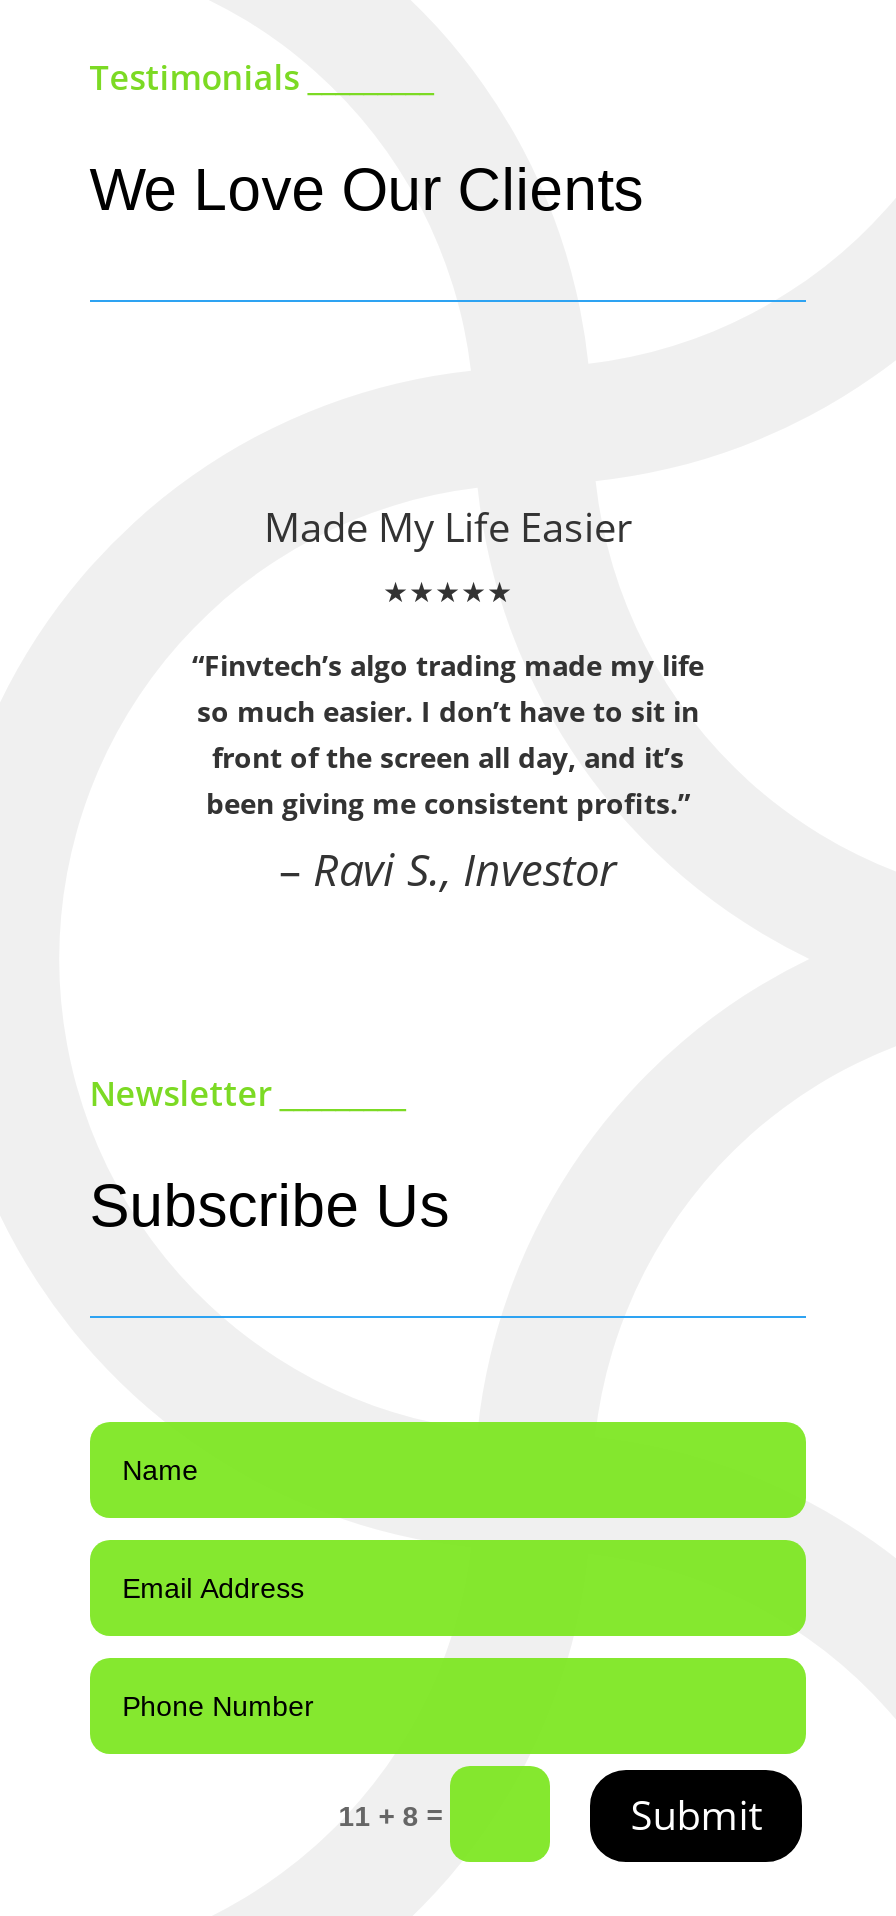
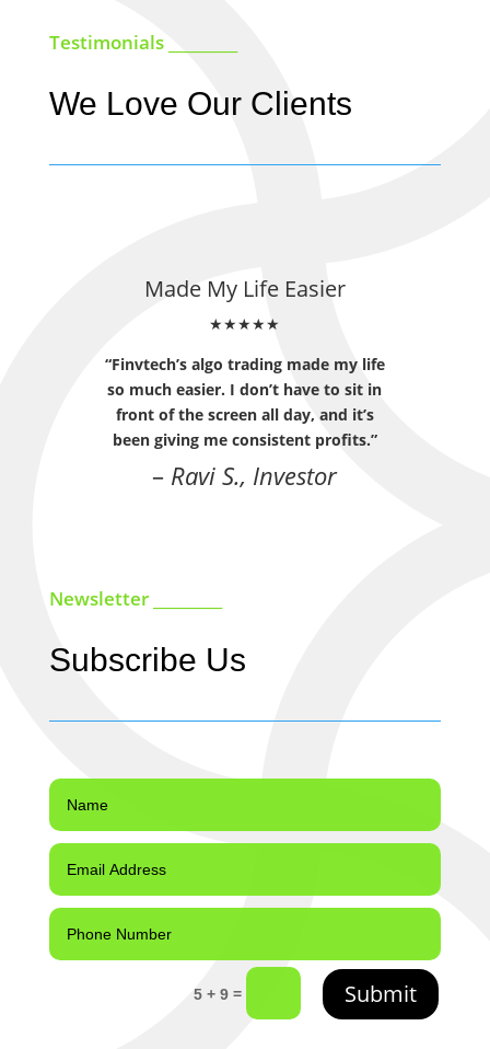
[338,1798,450,1831] 11 + 8 = -> [194,984,246,1003] 5 + 9 =

